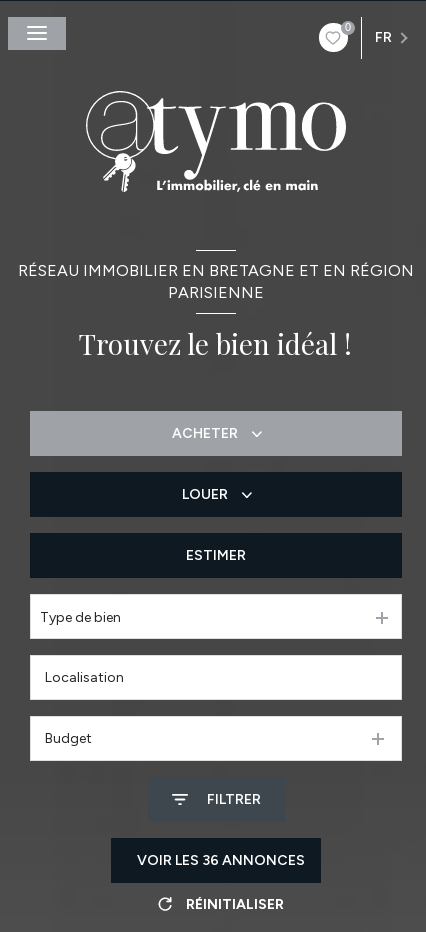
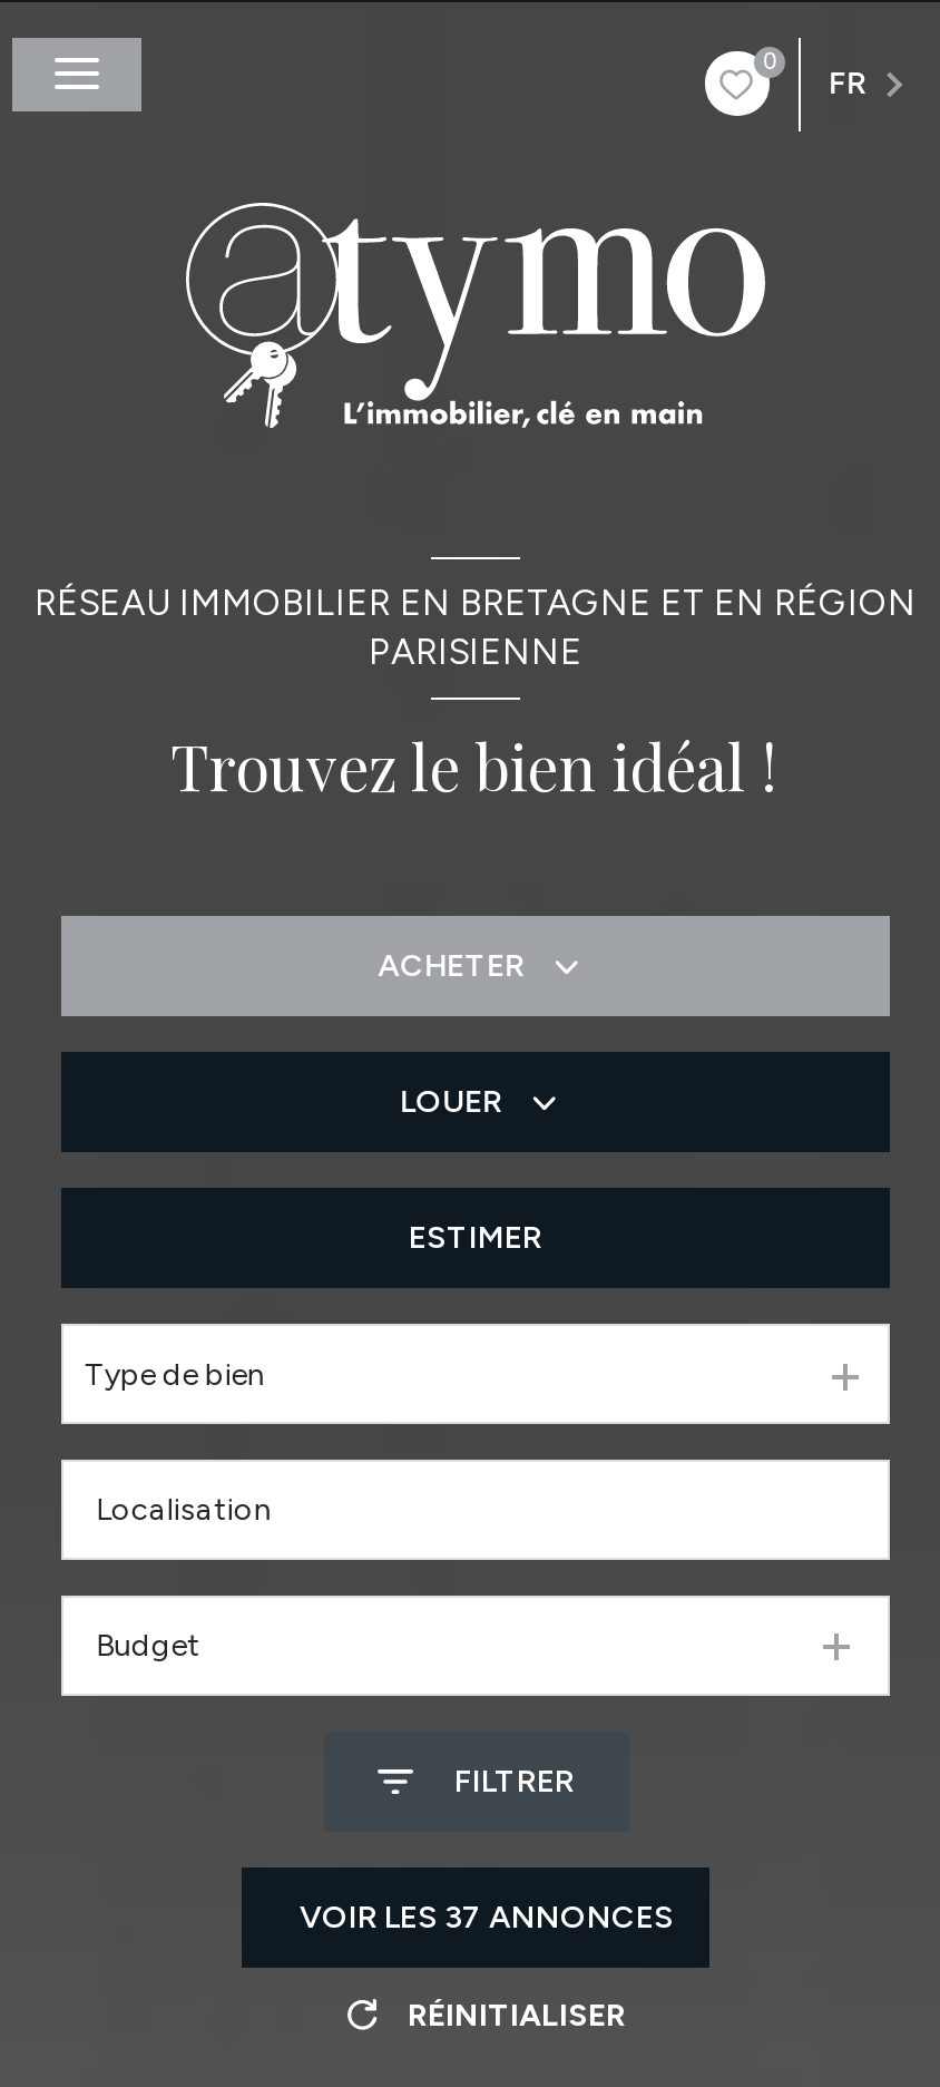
[137,852,305,869] VOIR LES 36 ANNONCES -> [300,1899,674,1937] VOIR LES 37 ANNONCES

